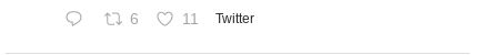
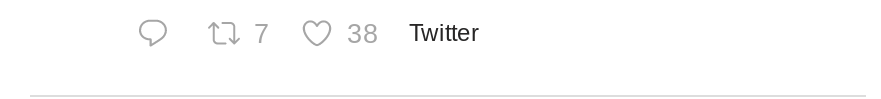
[130,11,198,28] 6 | 11 -> [254,19,379,49] 7 | 38

